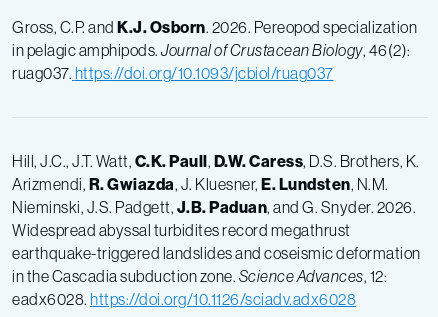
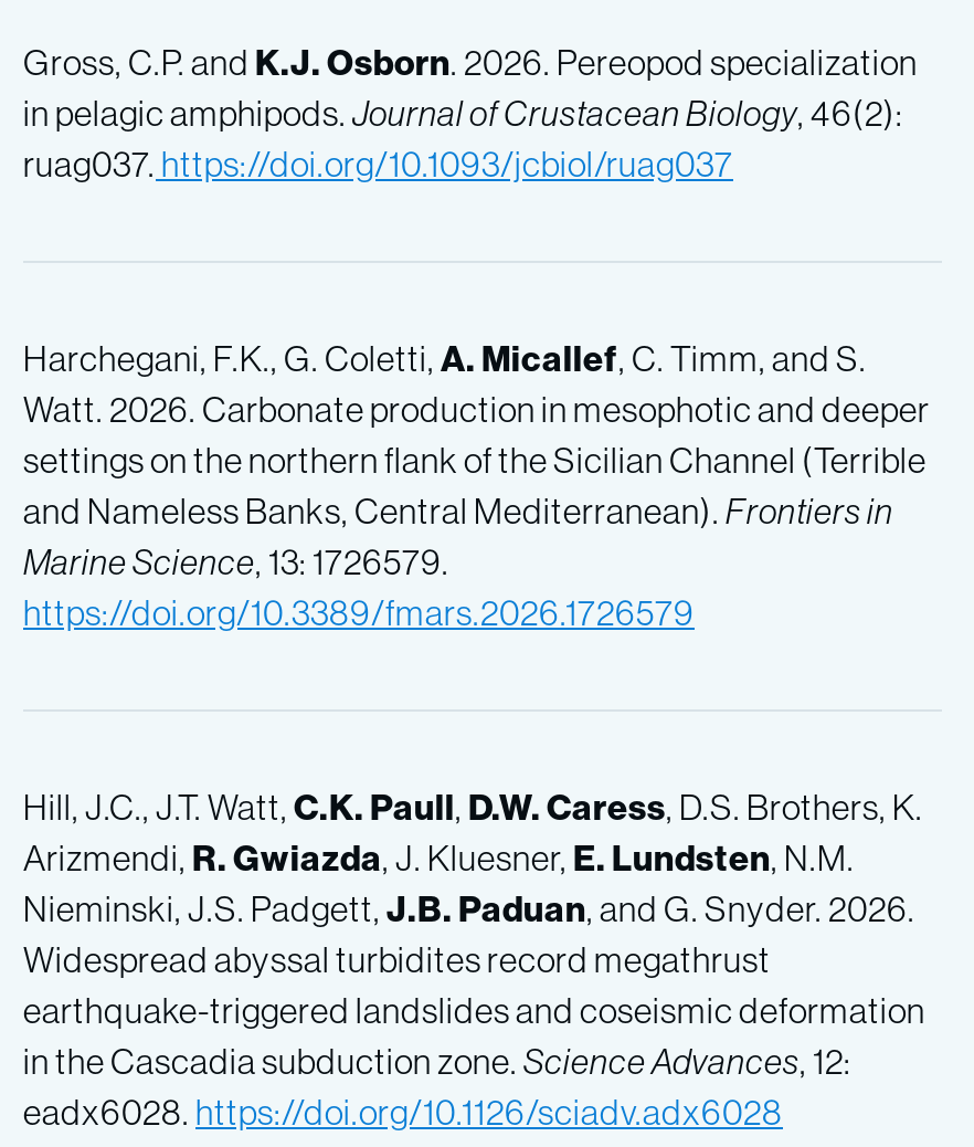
none -> [23,336,930,634] Harchegani, F.K., G. Coletti, A. Micallef, C. Timm, and S. | Watt. 2026. Carbonate production in mesophotic and deeper | settings on the northern flank of the Sicilian Channel (Terrible | and Nameless Banks, Central Mediterranean). Frontiers in | Marine Science, 13: 1726579. | https://doi.org/10.3389/fmars.2026.1726579

